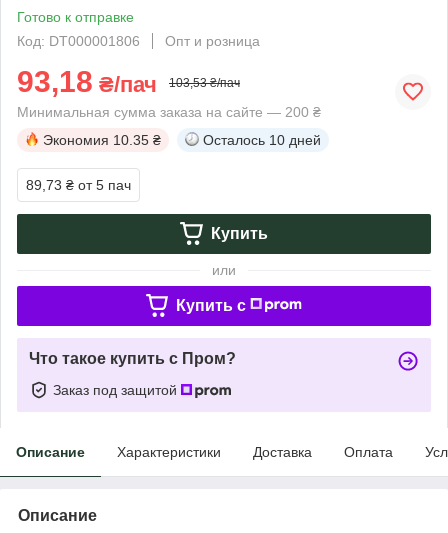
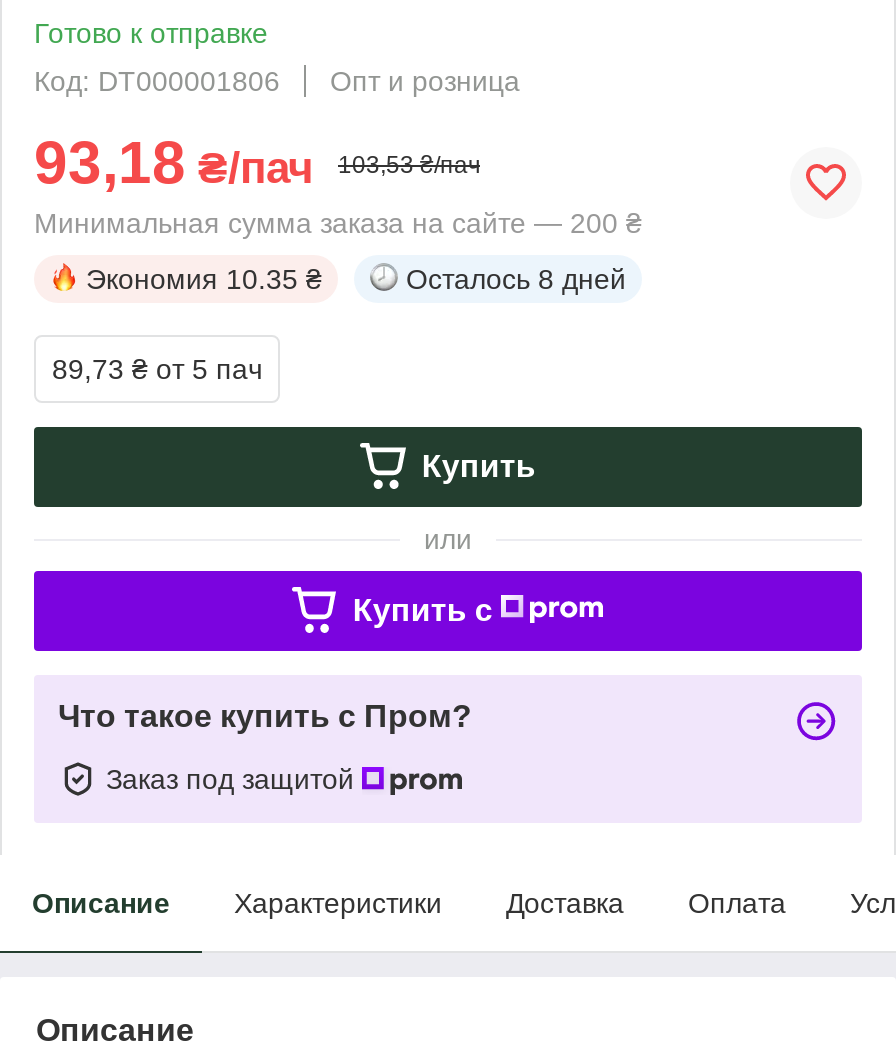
[203,132,321,148] Осталось 10 дней -> [406,263,626,295] Осталось 8 дней

